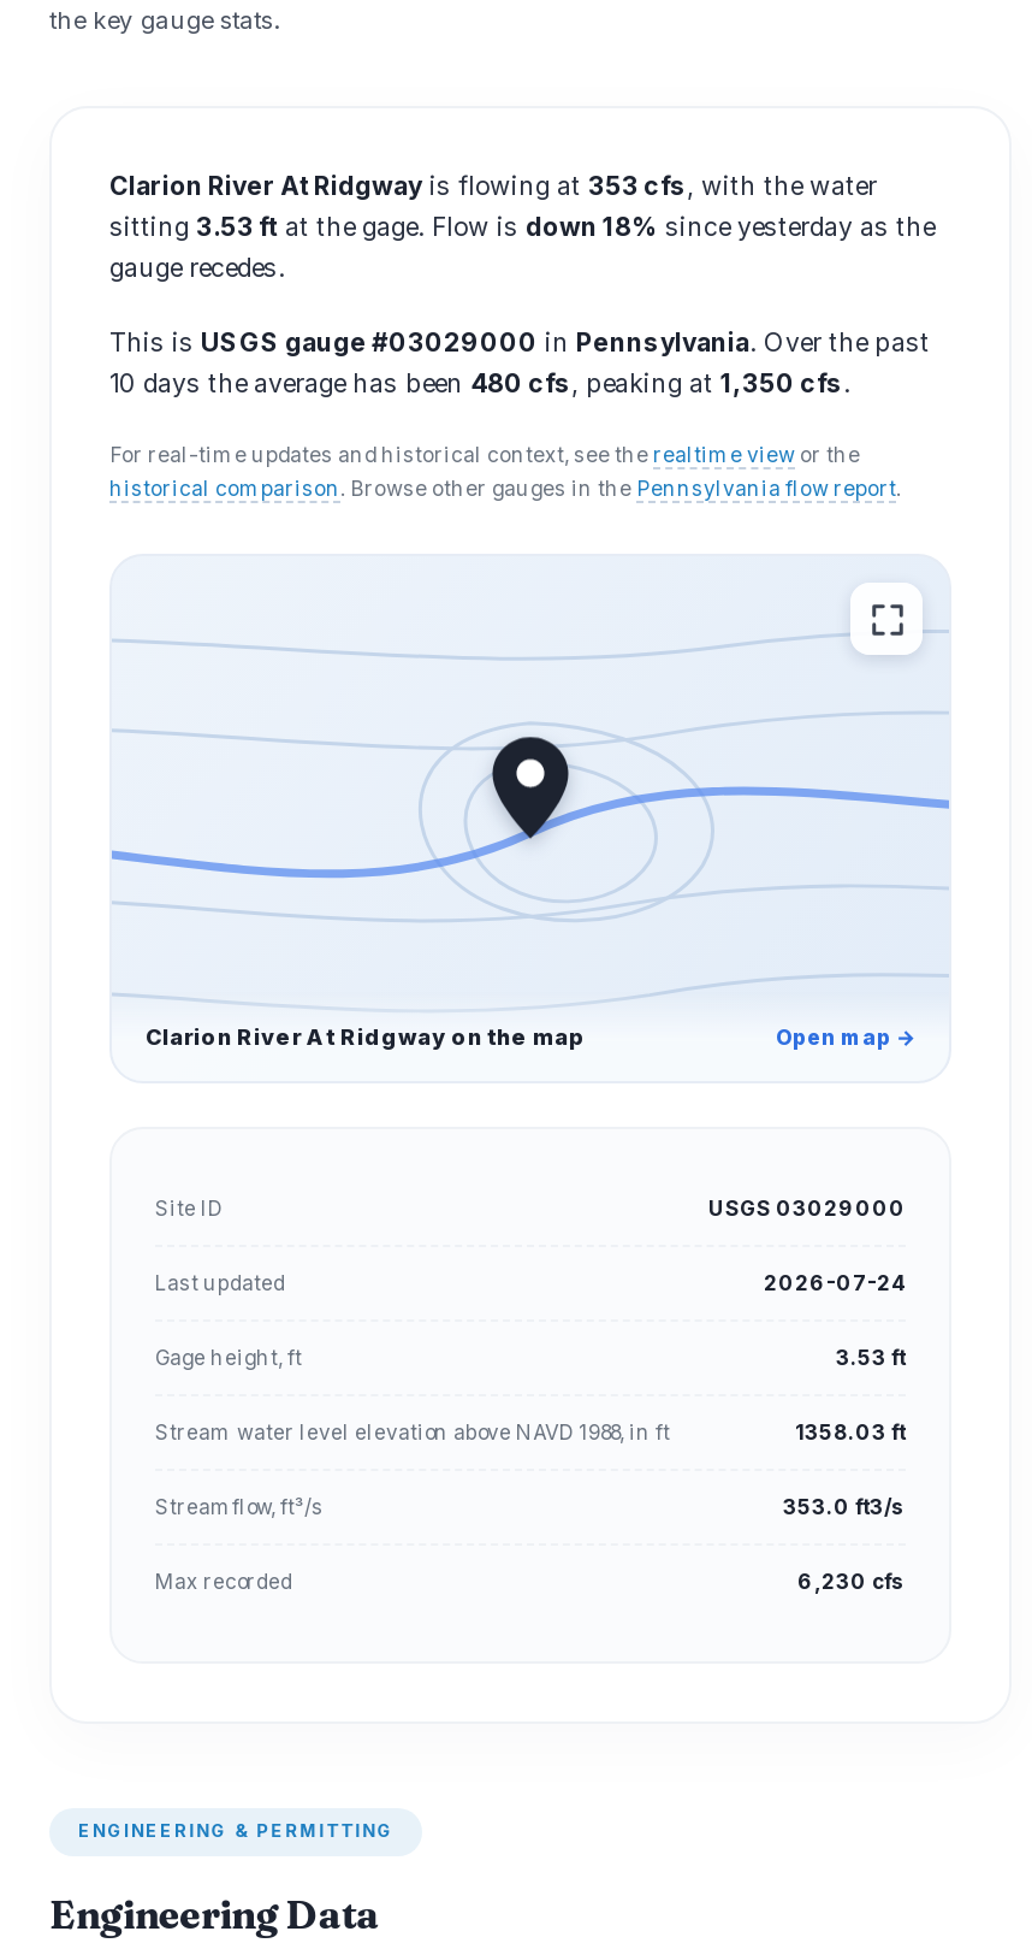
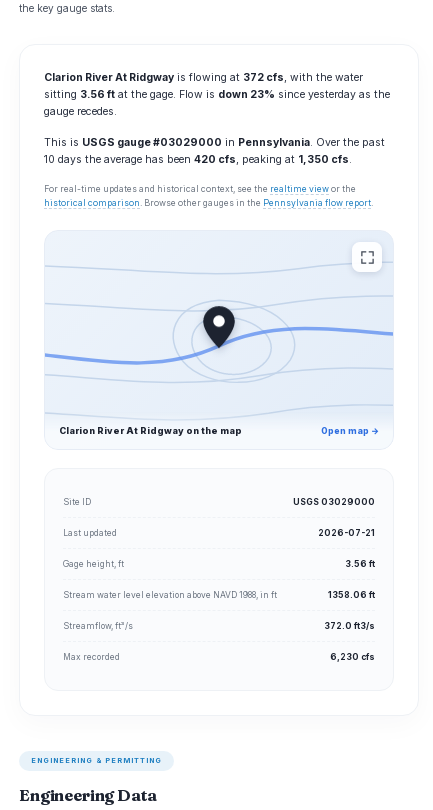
[109,171,877,202] Clarion River At Ridgway is flowing at 353 cfs, with the water -> [44,71,363,84] Clarion River At Ridgway is flowing at 372 cfs, with the water
[109,212,935,243] sitting 3.53 ft at the gage. Flow is down 18% since yesterday as the -> [44,88,390,101] sitting 3.56 ft at the gage. Flow is down 23% since yesterday as the
[109,368,850,400] 10 days the average has been 480 cfs, peaking at 1,350 cfs. -> [44,153,352,166] 10 days the average has been 420 cfs, peaking at 1,350 cfs.
[764,1271,906,1295] 2026-07-24 -> [318,528,375,538] 2026-07-21
[836,1346,906,1370] 3.53 ft -> [345,559,375,569] 3.56 ft
[795,1421,906,1445] 1358.03 ft -> [328,590,375,600] 1358.06 ft
[783,1495,906,1519] 353.0 ft3/s -> [324,621,375,631] 372.0 ft3/s

